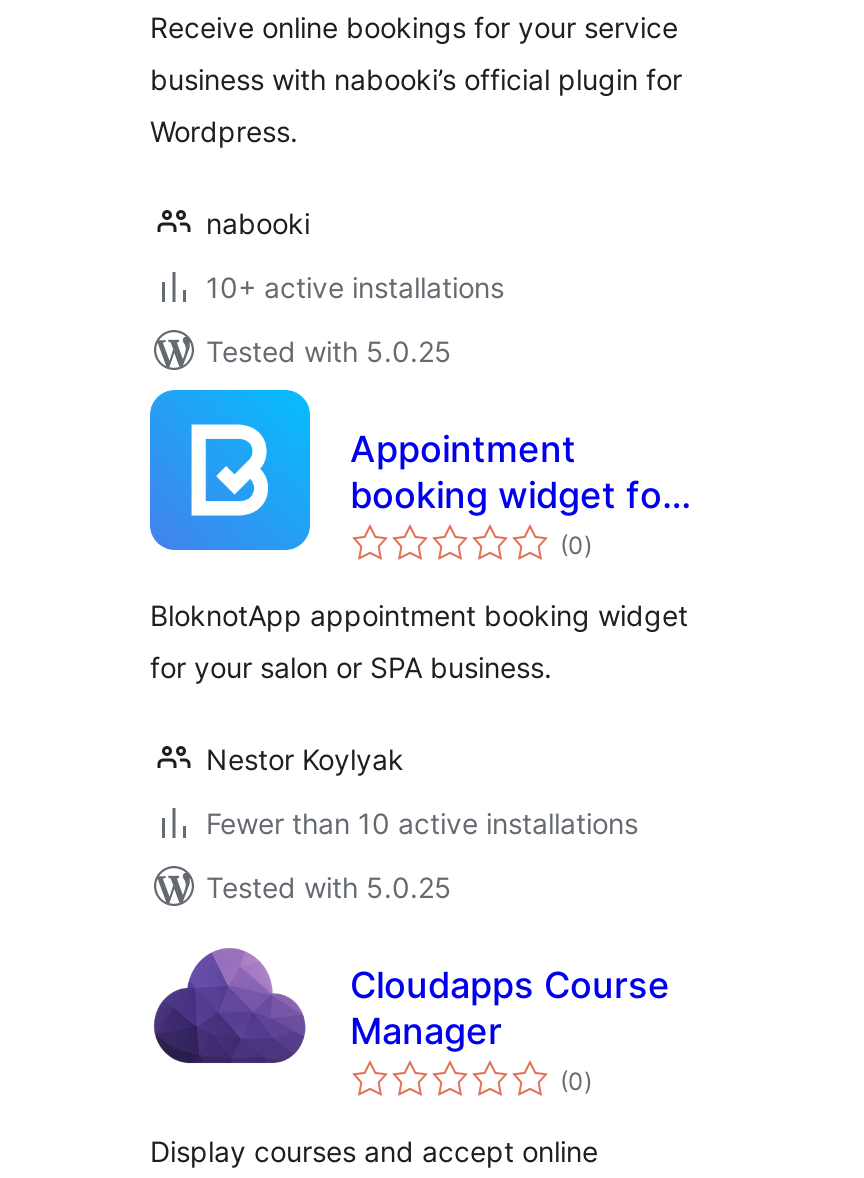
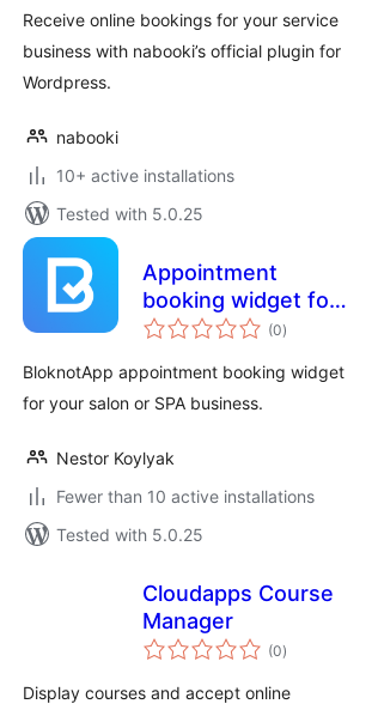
[152,946,308,1066] [image] -> none

